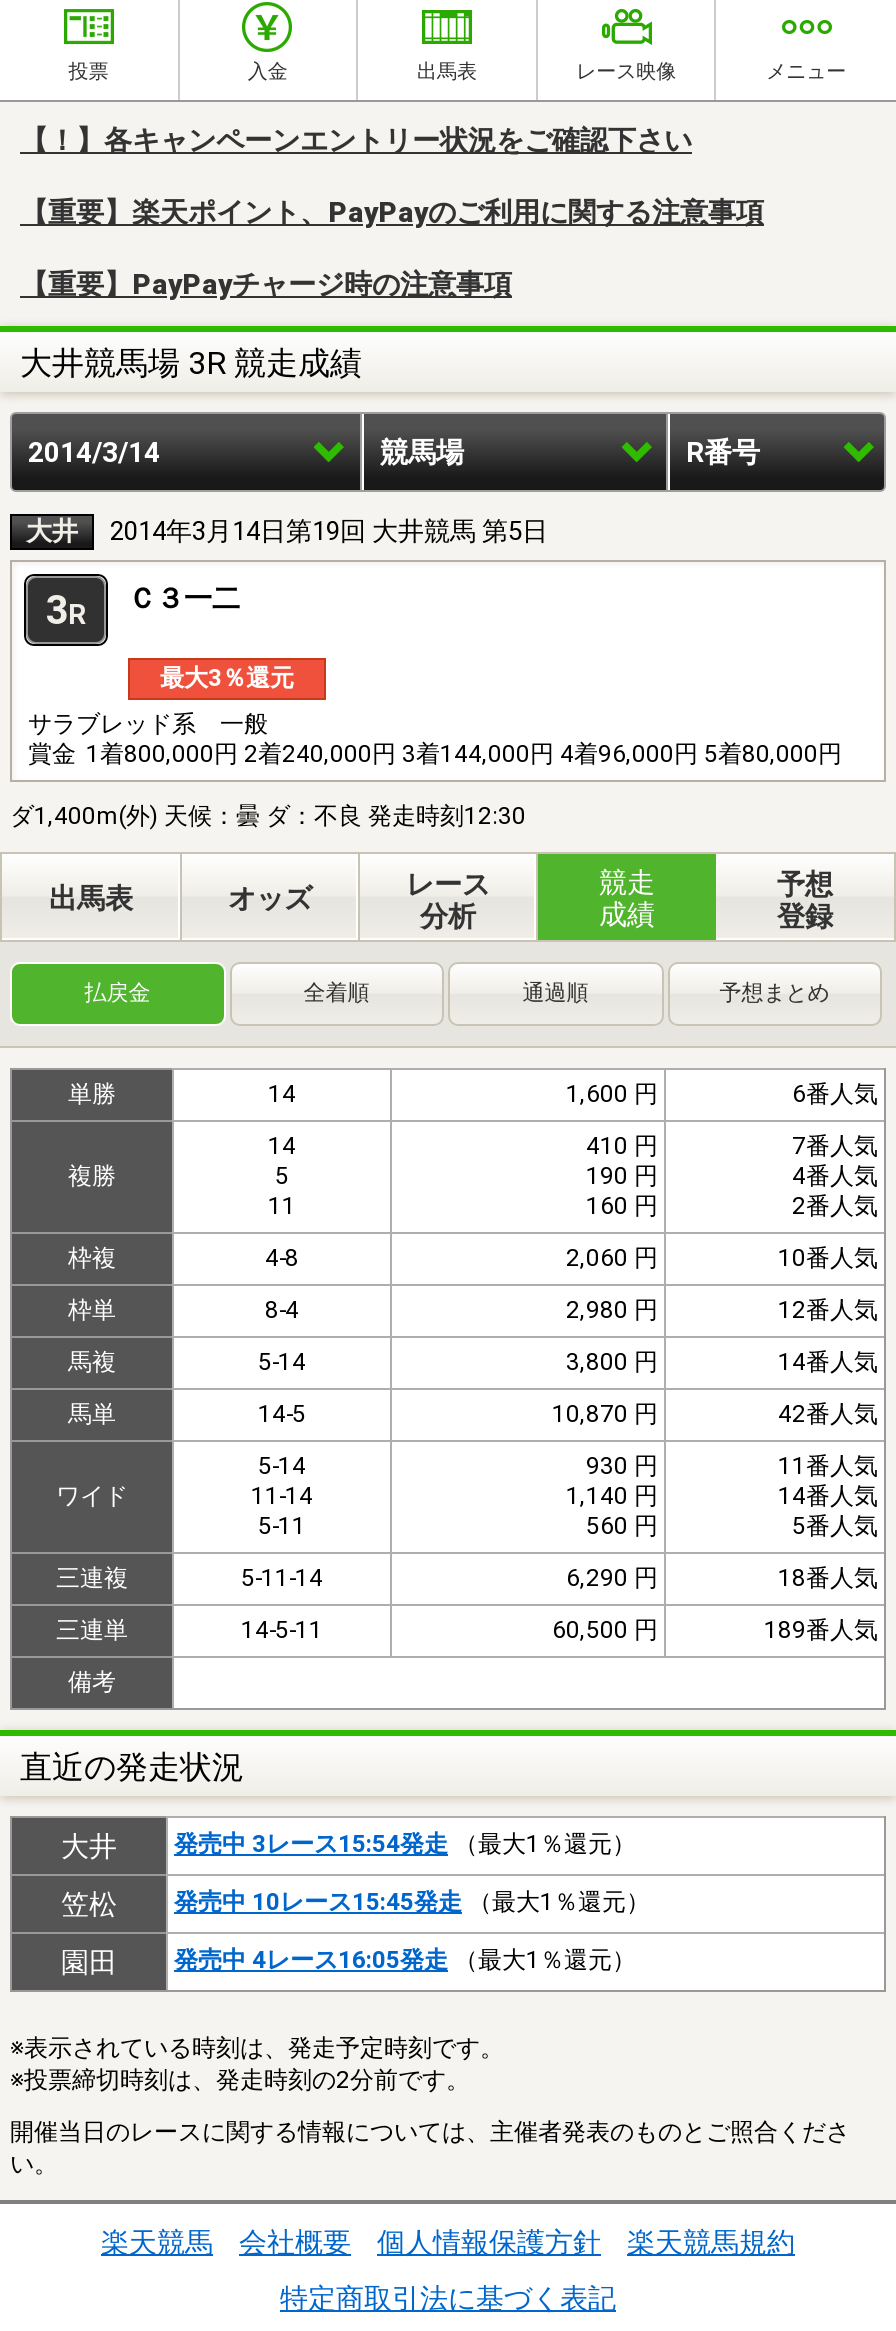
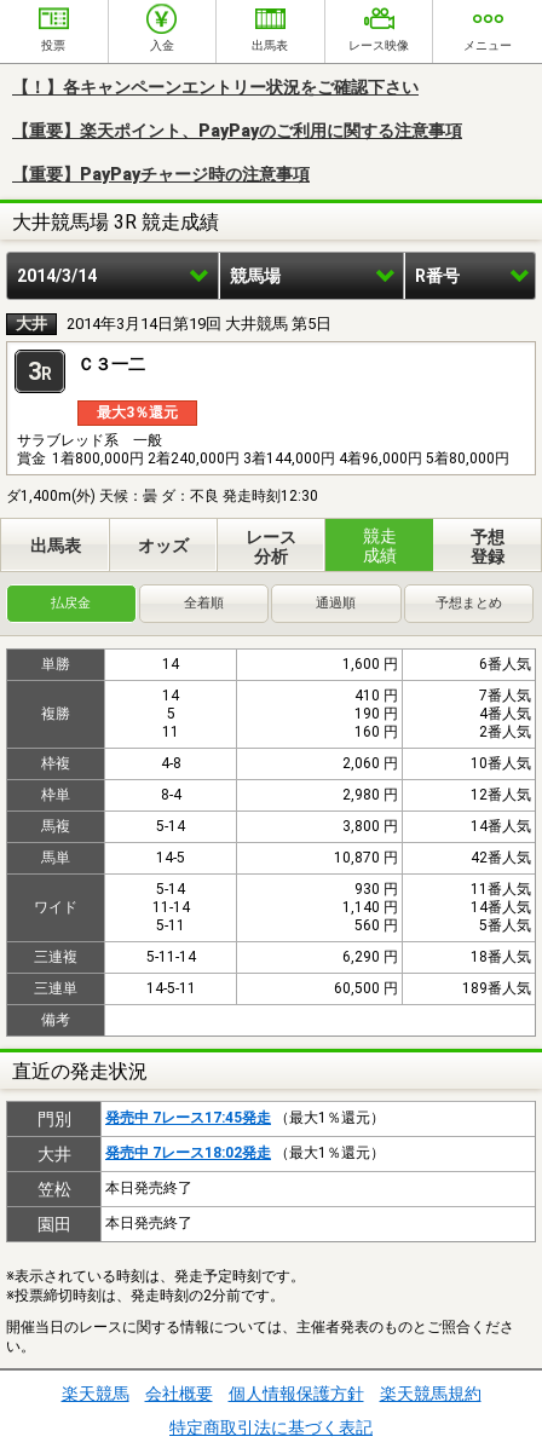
none -> [37,1109,385,1128] 門別 | 発売中 7レース17:45発走（最大1％還元）
[174,1830,636,1858] 発売中 3レース15:54発走（最大1％還元） -> [105,1144,385,1161] 発売中 7レース18:02発走（最大1％還元）
[174,1888,650,1916] 発売中 10レース15:45発走（最大1％還元） -> [105,1179,192,1196] 本日発売終了
[174,1946,636,1974] 発売中 4レース16:05発走（最大1％還元） -> [105,1214,192,1231] 本日発売終了

